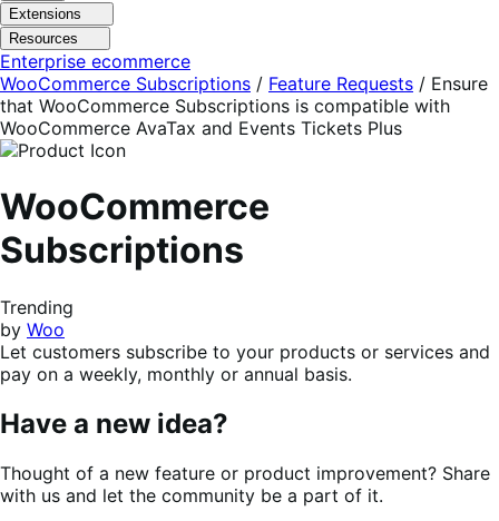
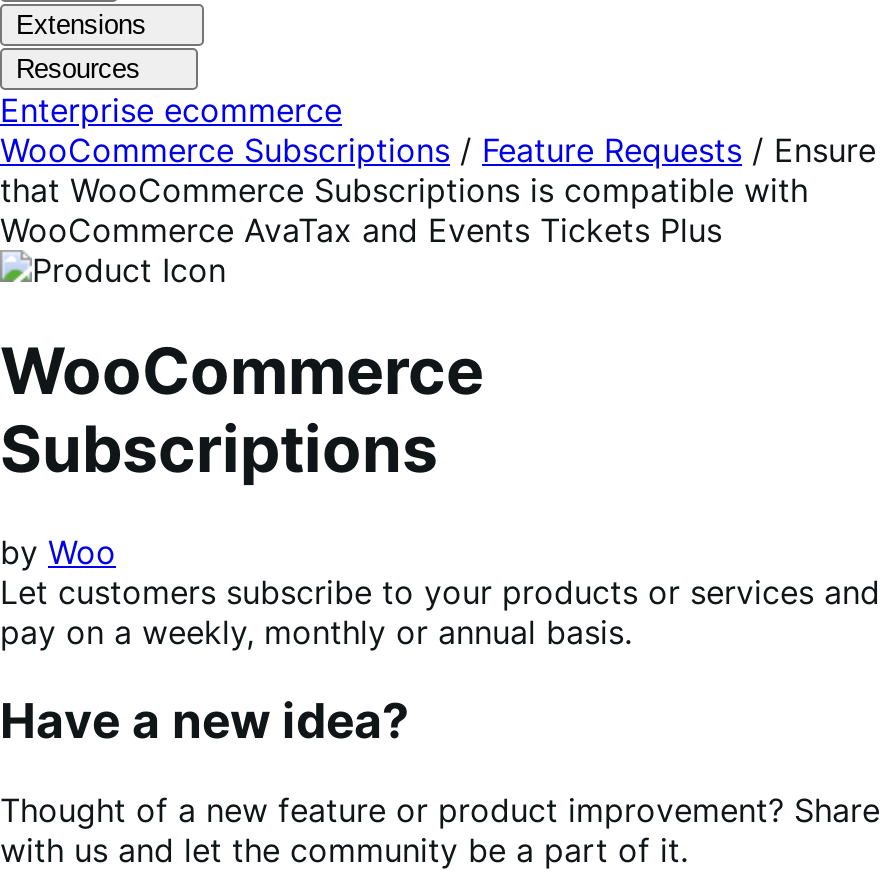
[0,296,74,318] Trending -> none

